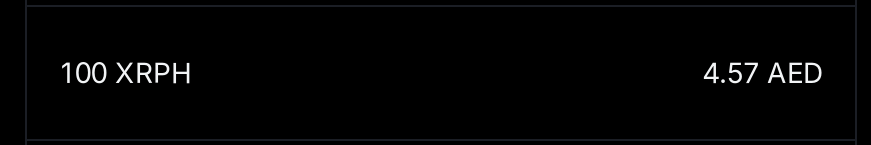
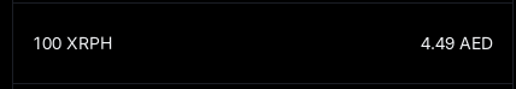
[703,55,823,89] 4.57 AED -> [421,32,493,53] 4.49 AED

